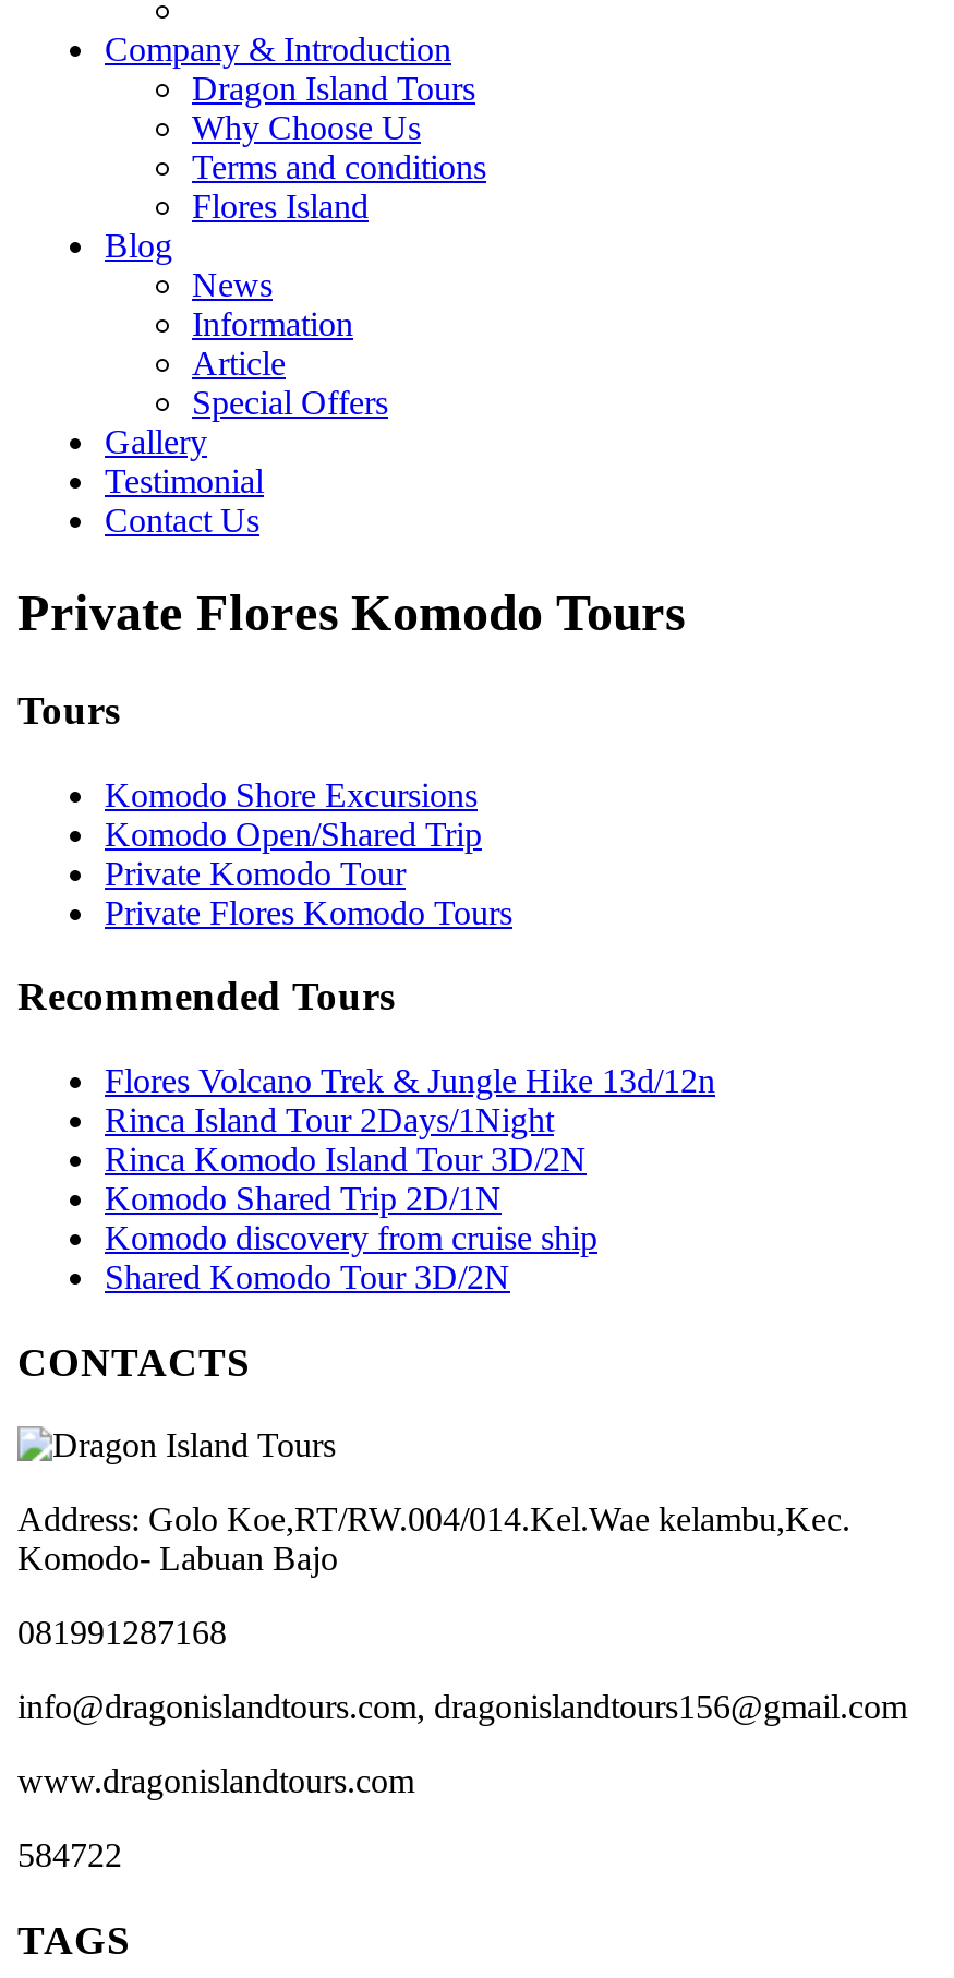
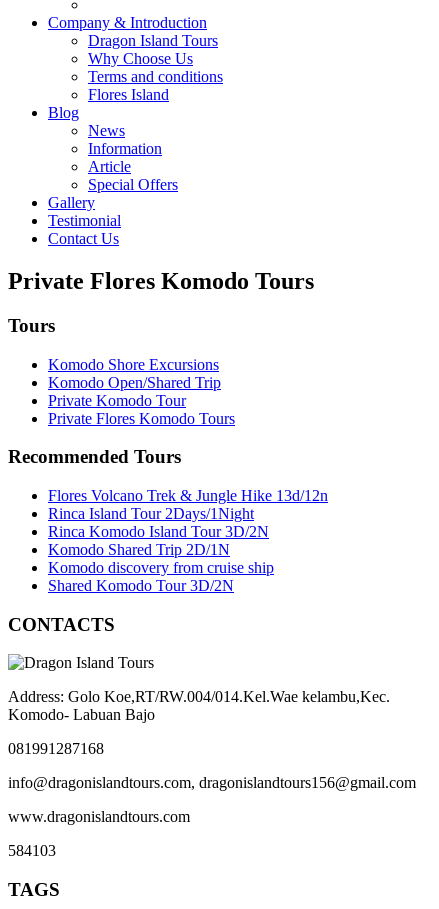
[17,1837,122,1874] 584722 -> [8,842,56,859] 584103

